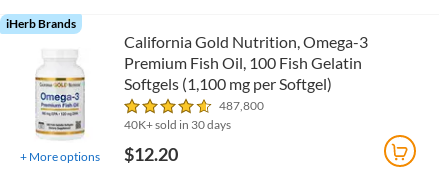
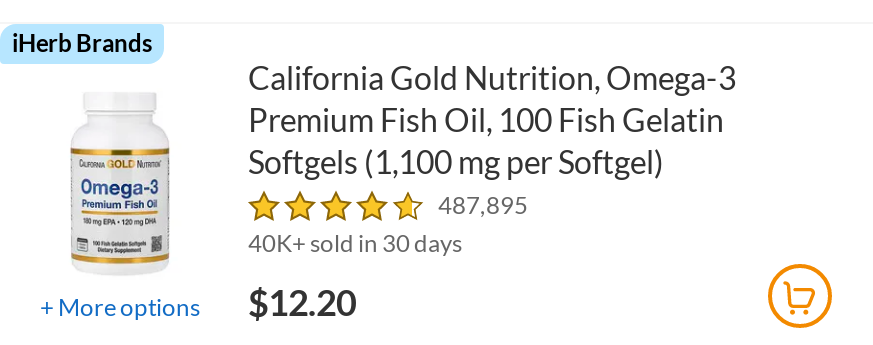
[219,98,264,113] 487,800 -> [438,191,528,221] 487,895

